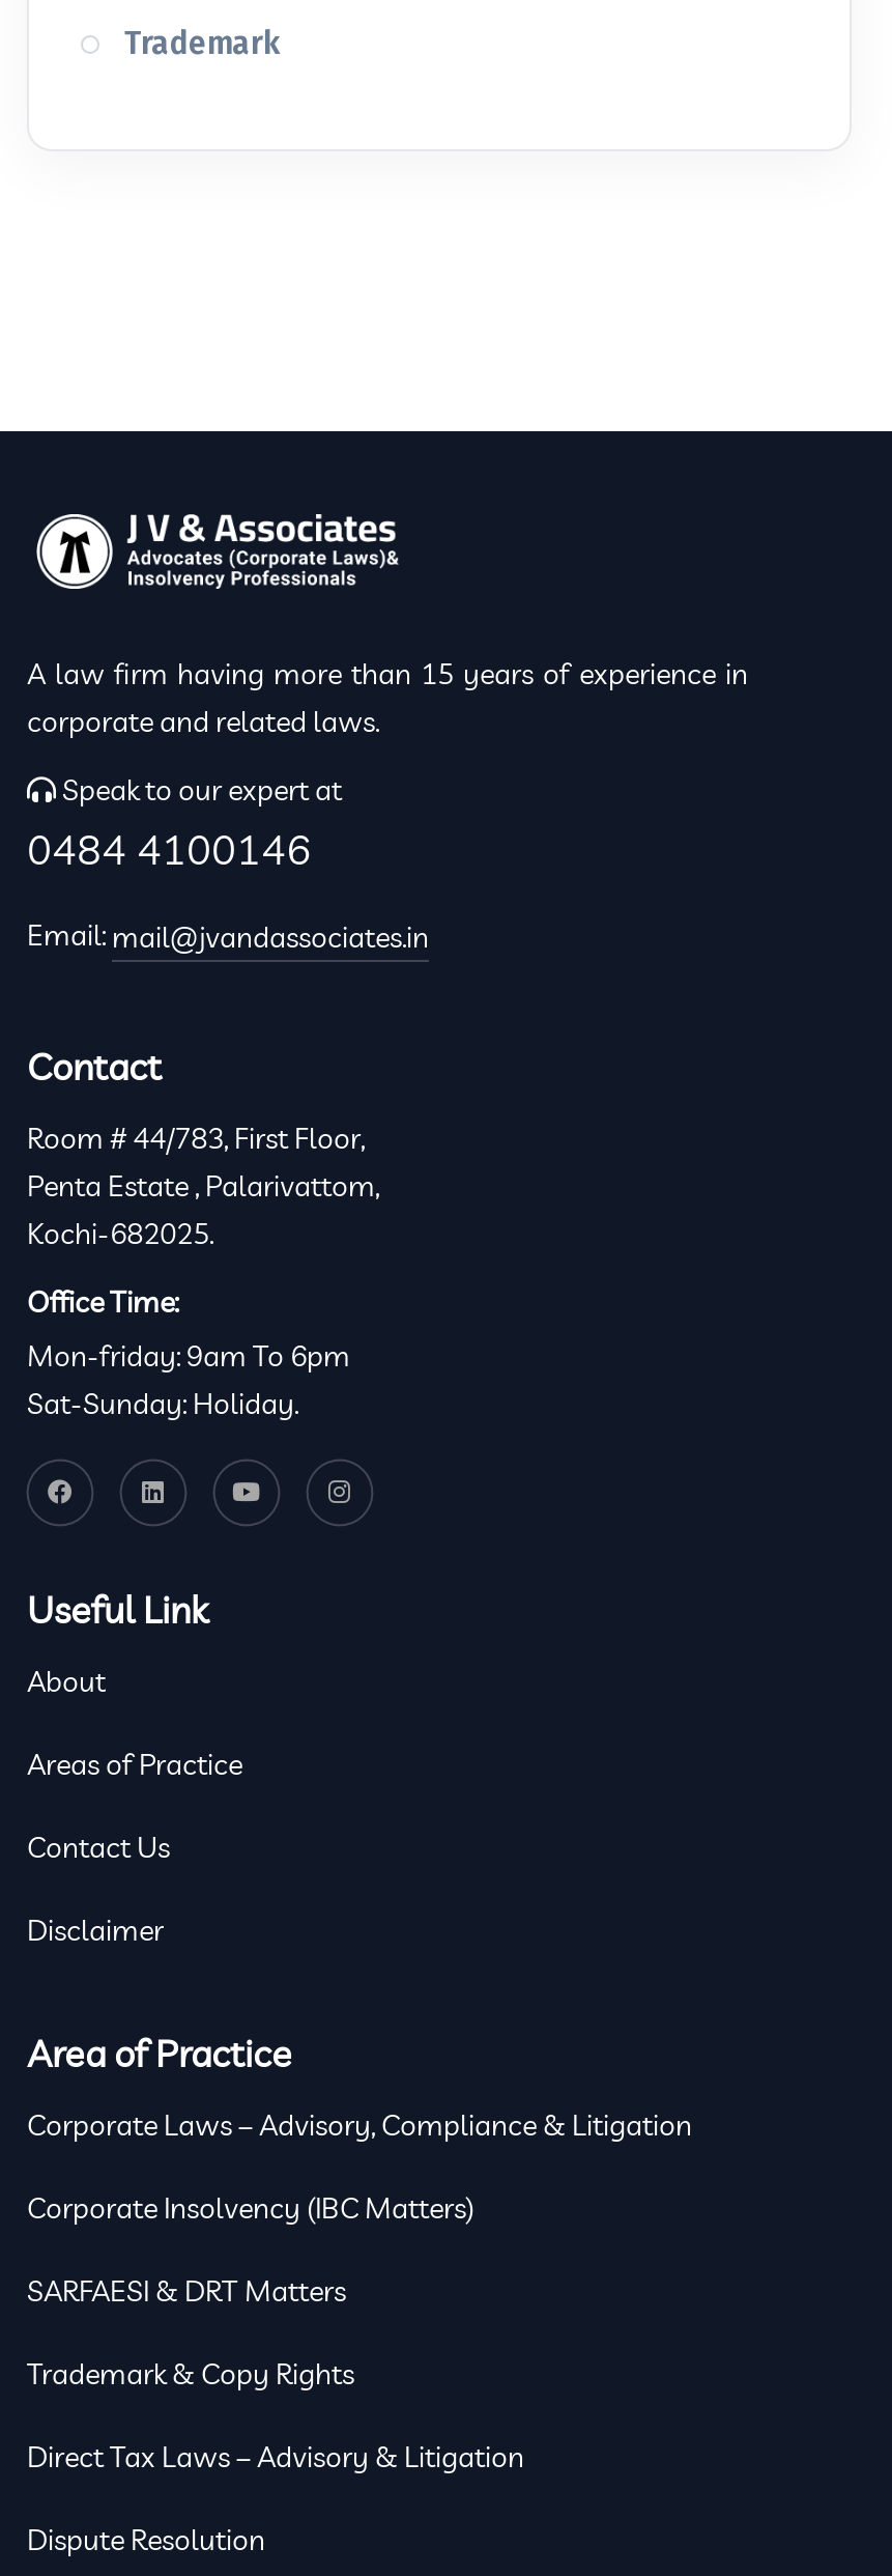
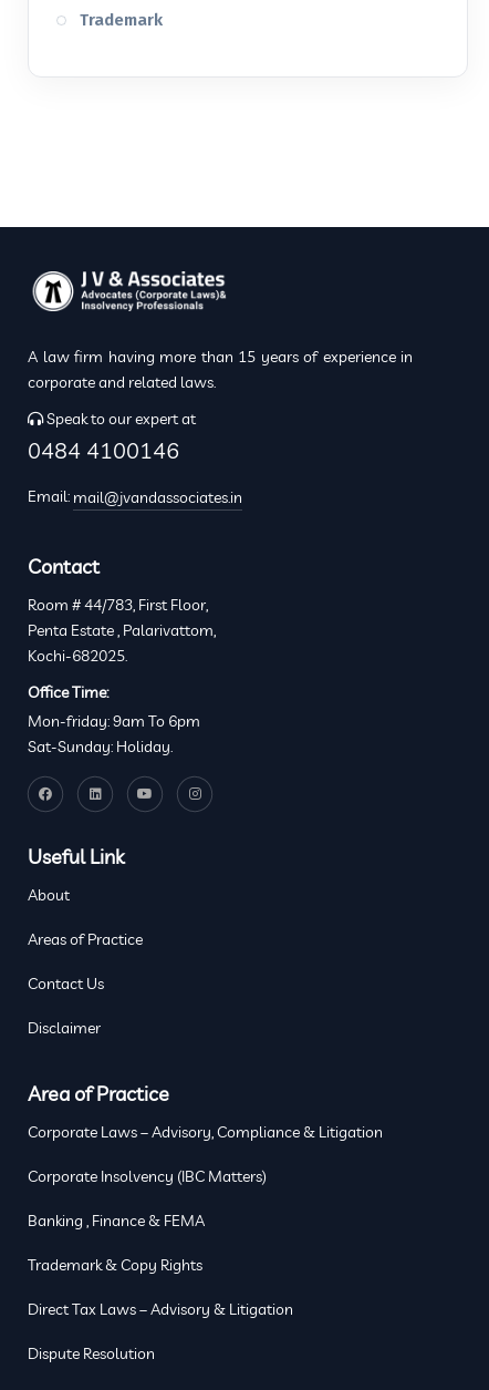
[27,2273,346,2310] SARFAESI & DRT Matters -> [28,1211,205,1231] Banking , Finance & FEMA

